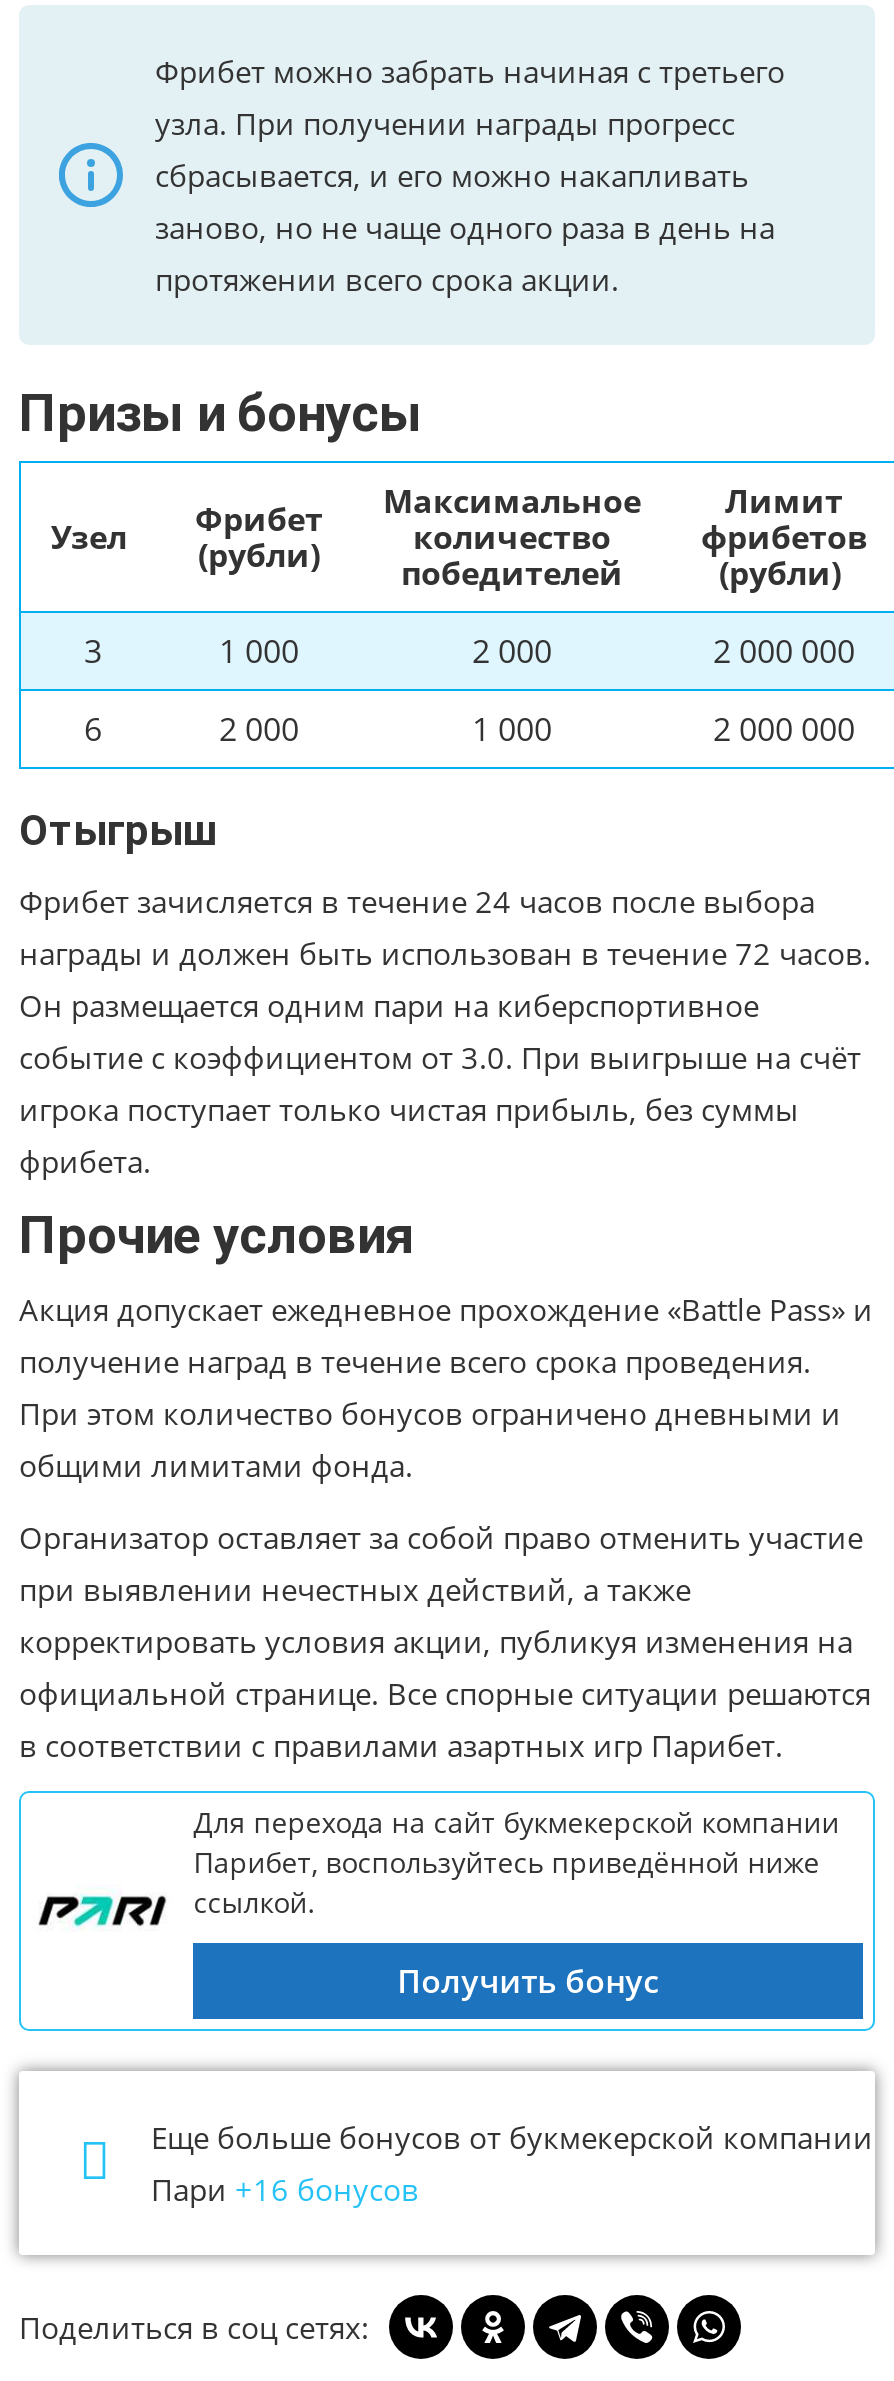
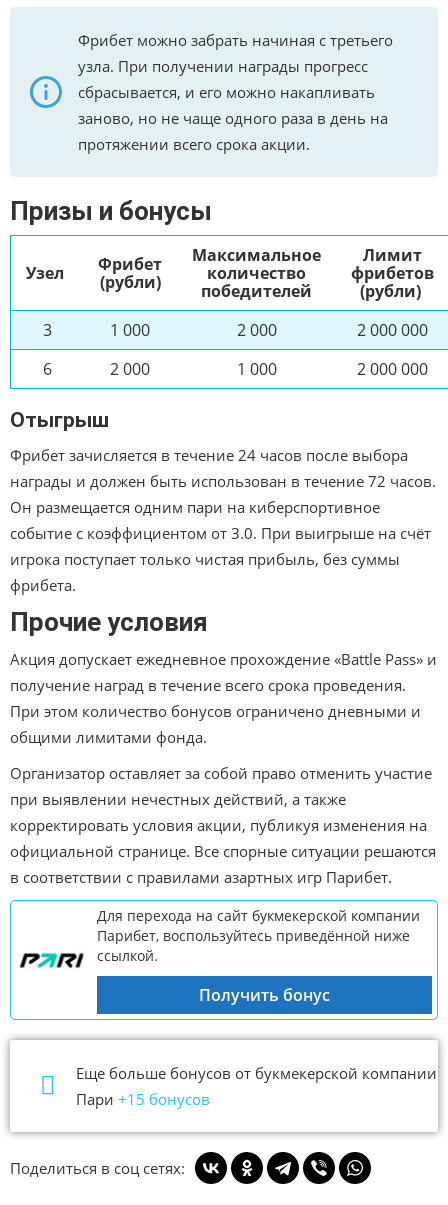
[151,2169,419,2209] Пари +16 бонусов -> [76,1089,210,1109] Пари +15 бонусов

